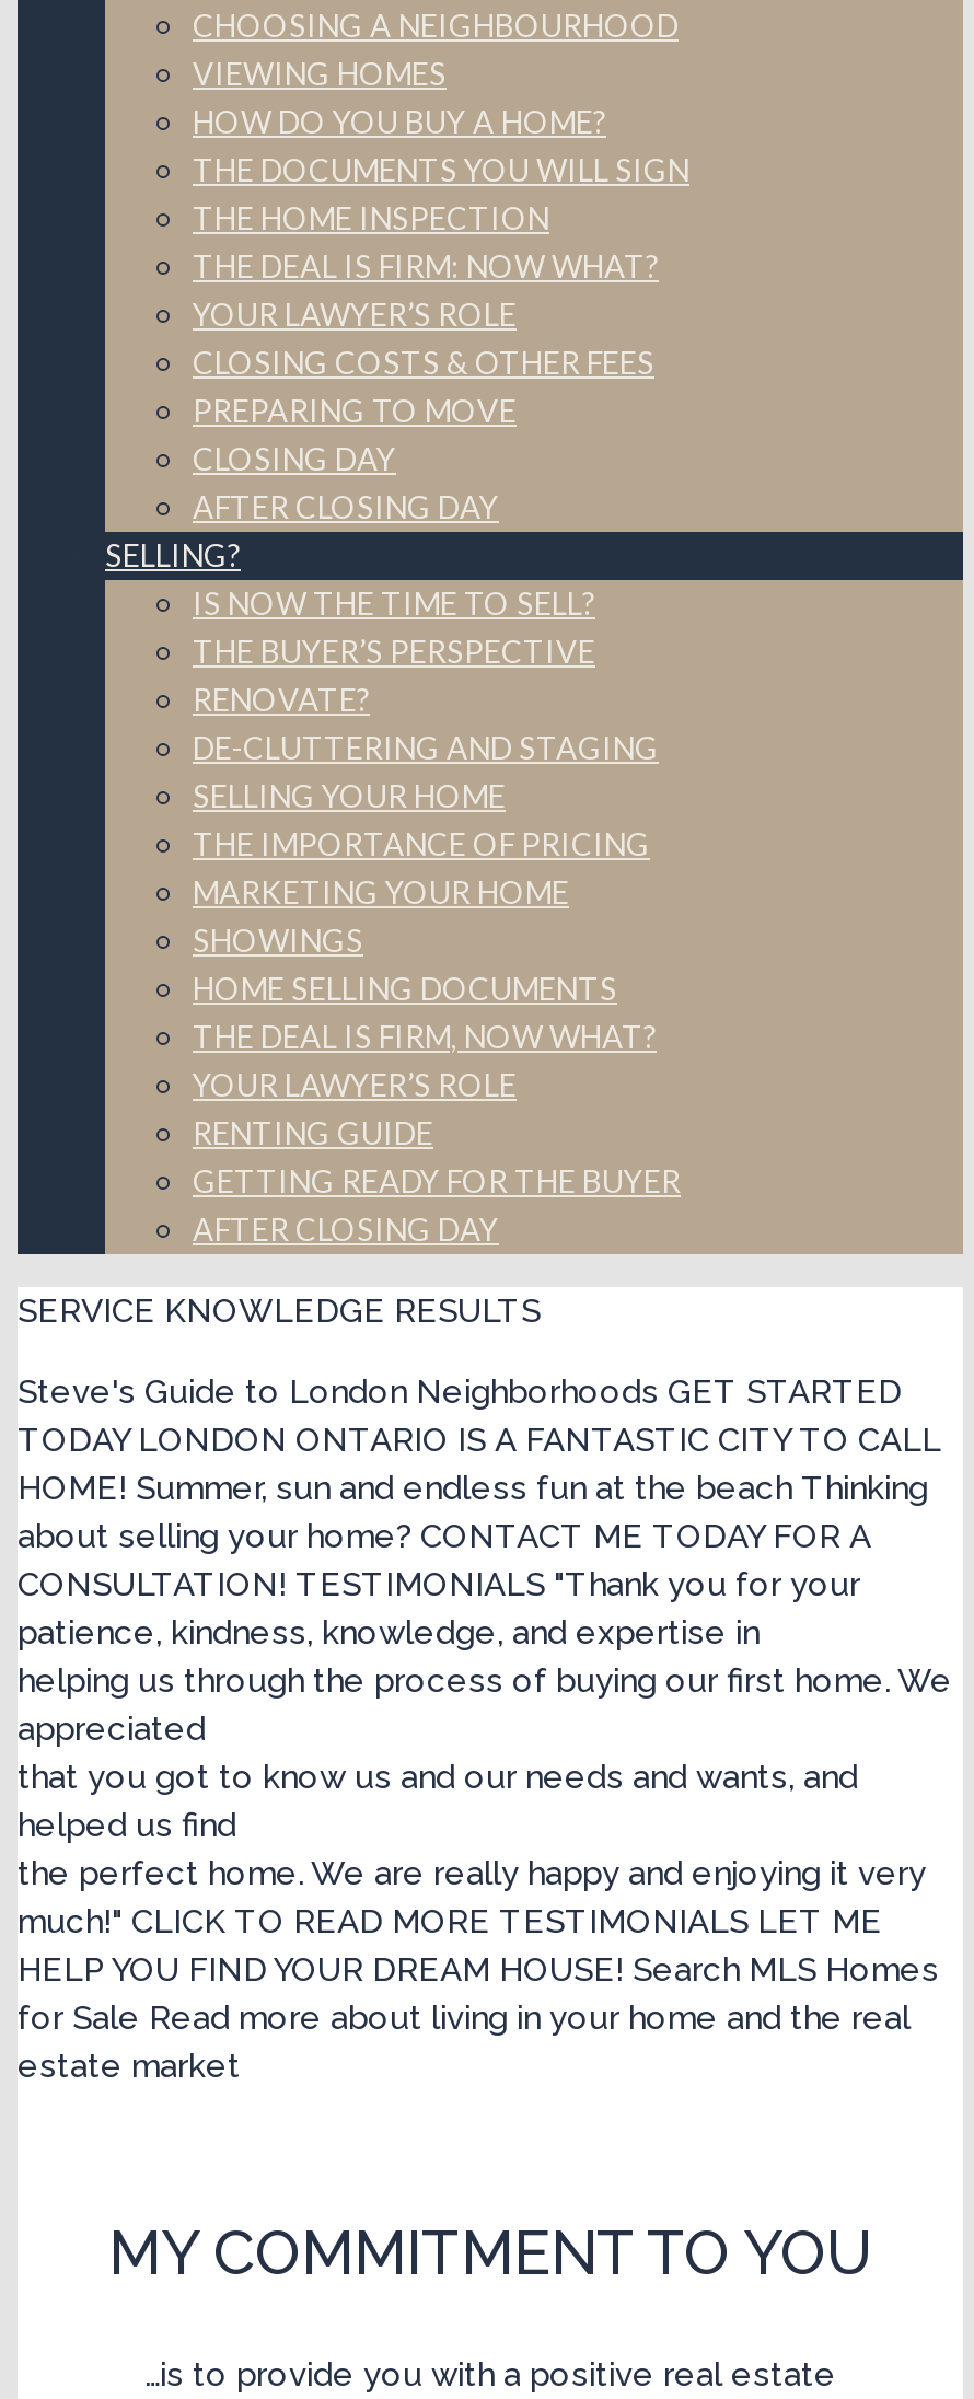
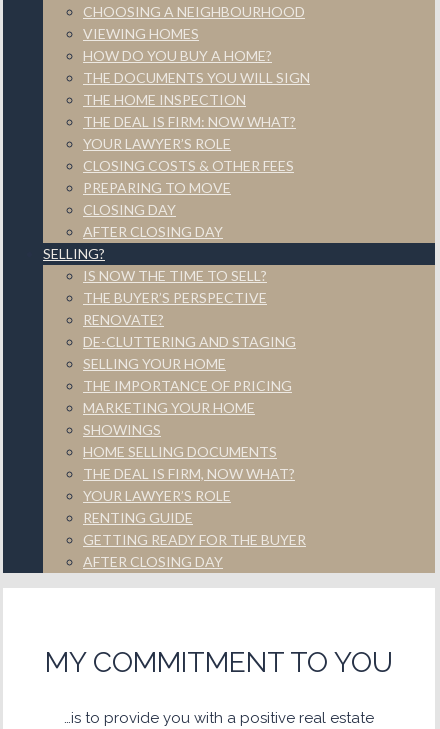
[18,1291,952,2086] SERVICE KNOWLEDGE RESULTS | Steve's Guide to London Neighborhoods GET STARTED | TODAY LONDON ONTARIO IS A FANTASTIC CITY TO CALL | HOME! Summer, sun and endless fun at the beach Thinking | about selling your home? CONTACT ME TODAY FOR A | CONSULTATION! TESTIMONIALS "Thank you for your | patience, kindness, knowledge, and expertise in | helping us through the process of buying our first home. We | appreciated | that you got to know us and our needs and wants, and | helped us find | the perfect home. We are really happy and enjoying it very | much!" CLICK TO READ MORE TESTIMONIALS LET ME | HELP YOU FIND YOUR DREAM HOUSE! Search MLS Homes | for Sale Read more about living in your home and the real | estate market -> none

